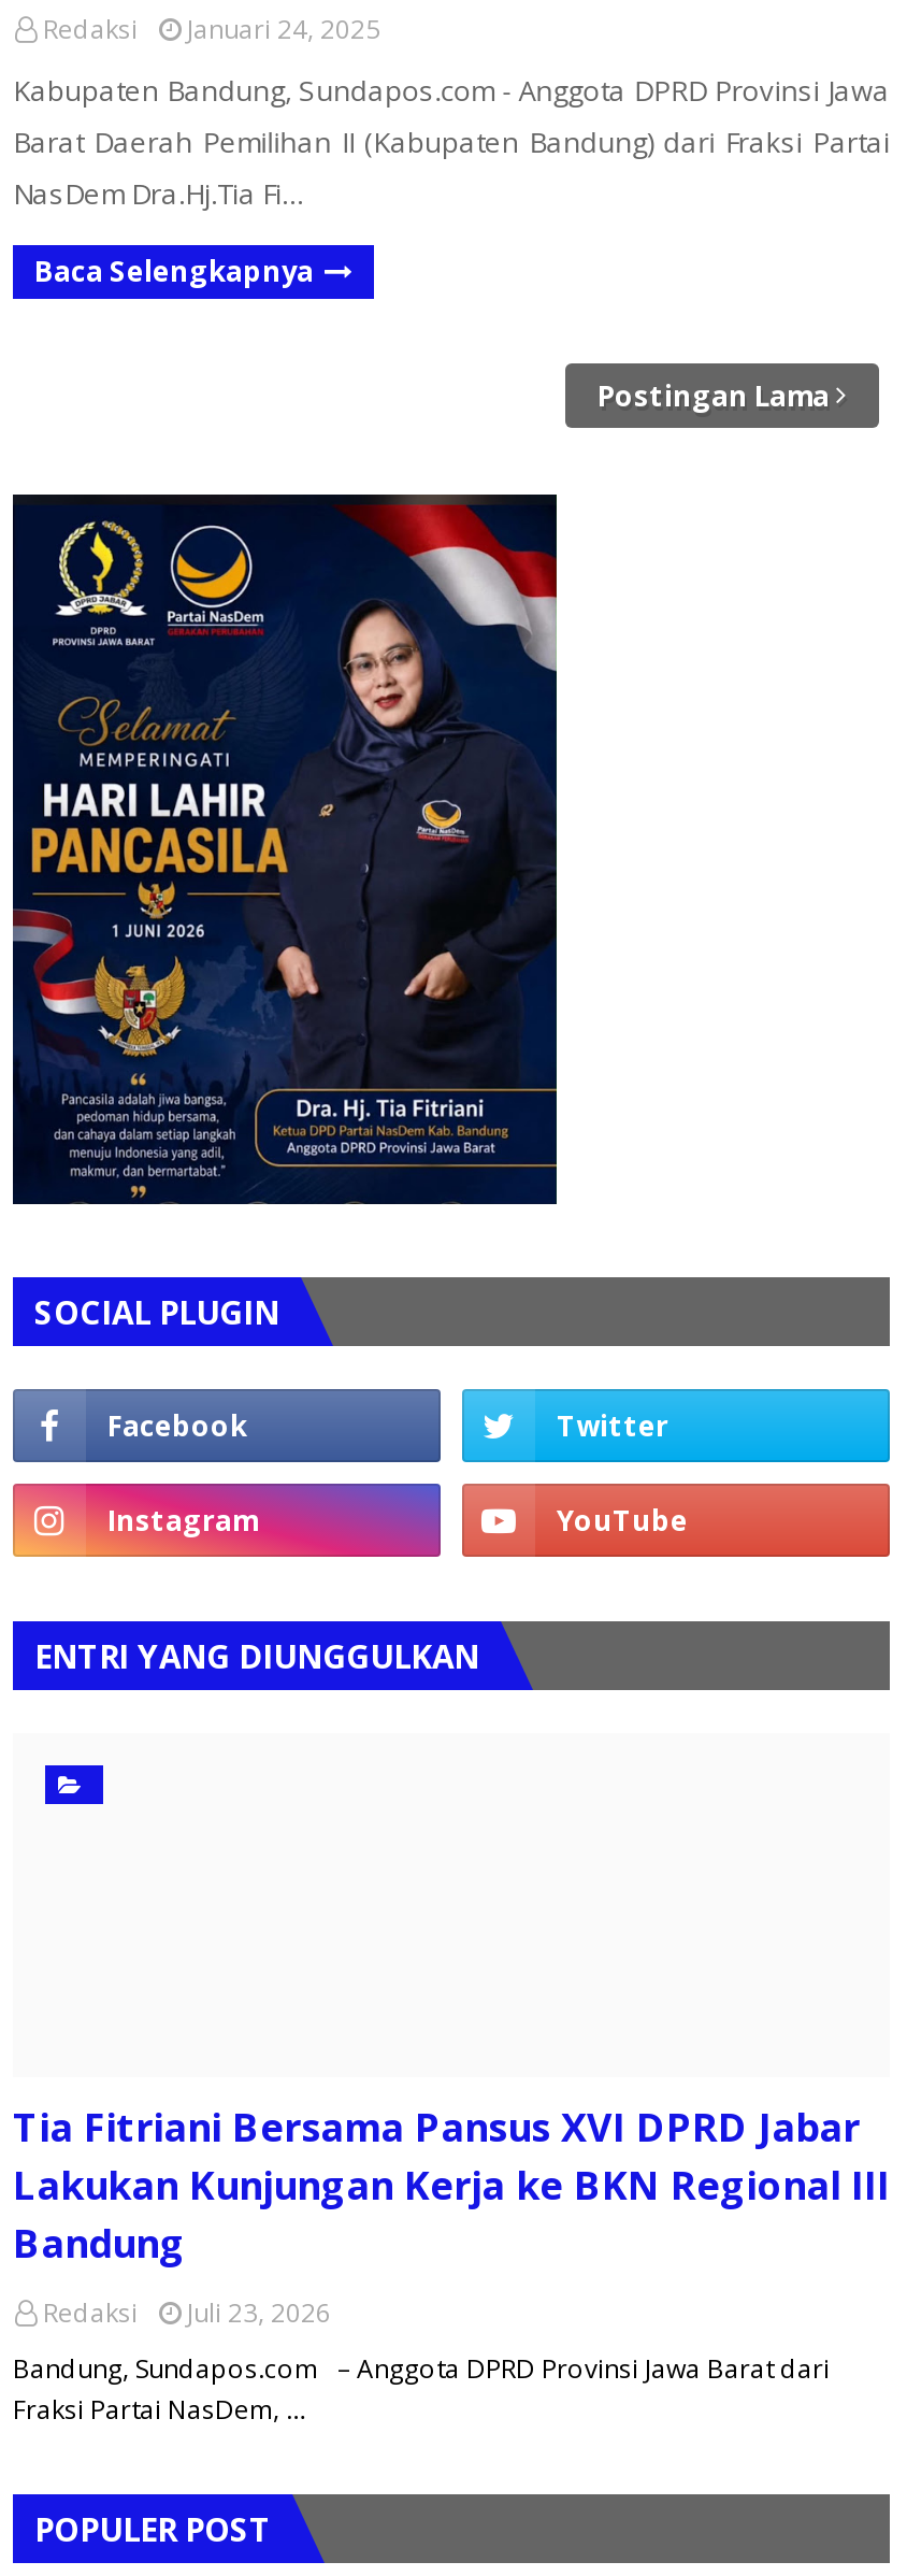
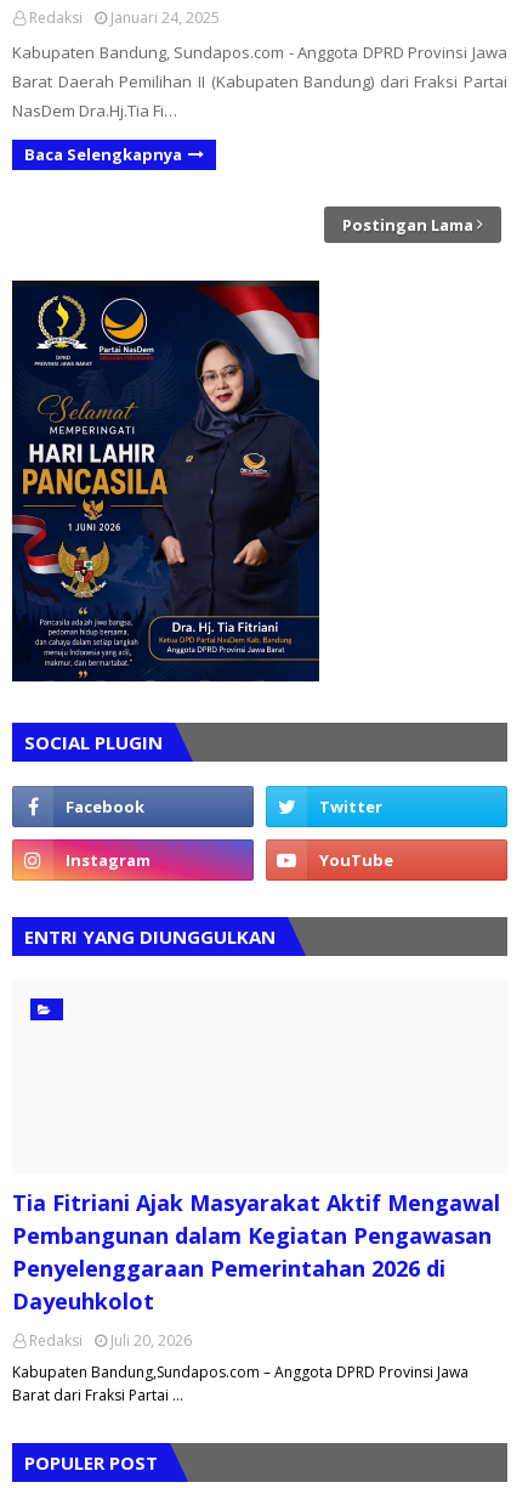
[13,2101,890,2269] Tia Fitriani Bersama Pansus XVI DPRD Jabar | Lakukan Kunjungan Kerja ke BKN Regional III | Bandung -> [12,1188,500,1316] Tia Fitriani Ajak Masyarakat Aktif Mengawal | Pembangunan dalam Kegiatan Pengawasan | Penyelenggaraan Pemerintahan 2026 di | Dayeuhkolot
[43,2294,331,2331] Redaksi Juli 23, 2026 -> [29,1330,192,1351] Redaksi Juli 20, 2026
[13,2350,830,2428] Bandung, Sundapos.com – Anggota DPRD Provinsi Jawa Barat dari | Fraksi Partai NasDem, … -> [12,1362,469,1405] Kabupaten Bandung,Sundapos.com – Anggota DPRD Provinsi Jawa | Barat dari Fraksi Partai …

